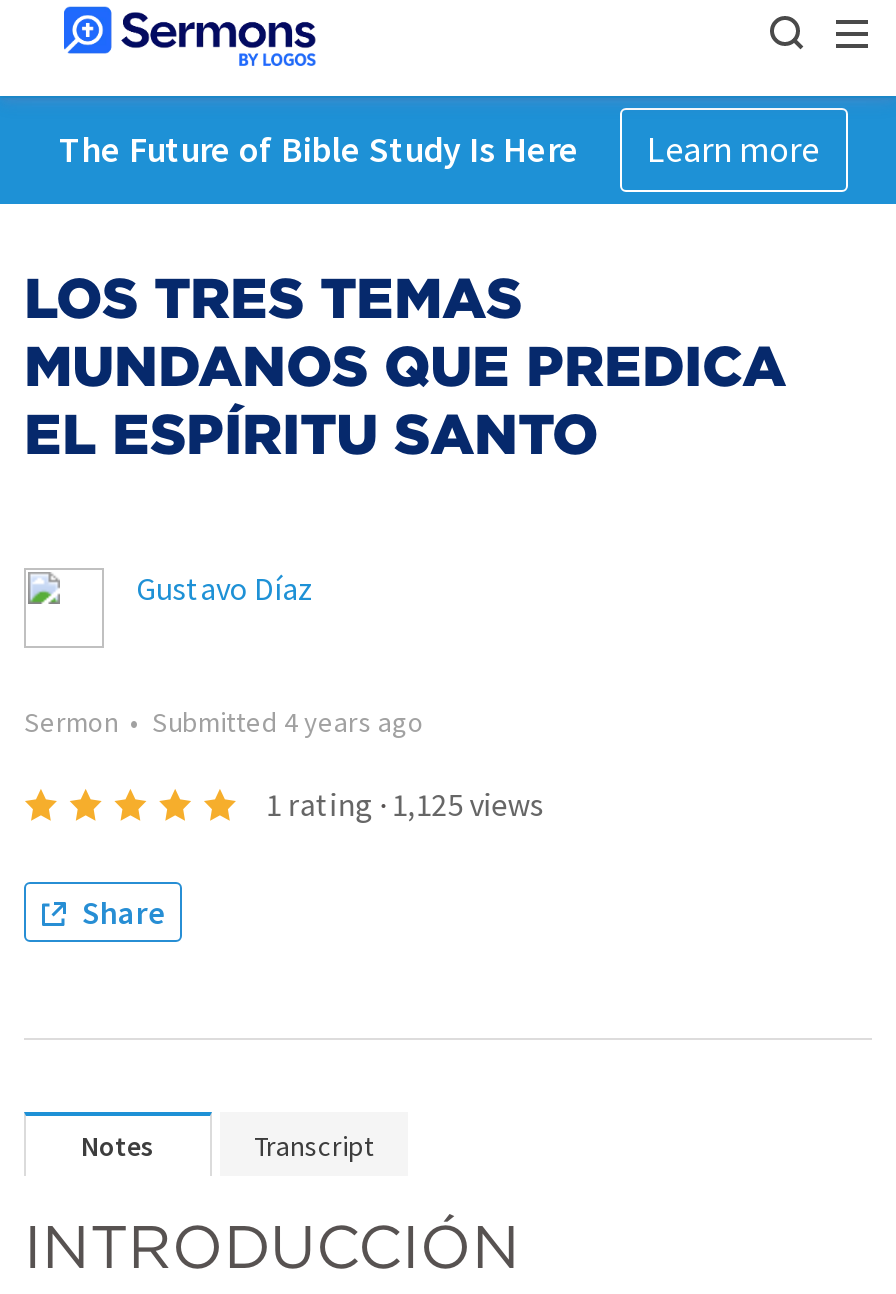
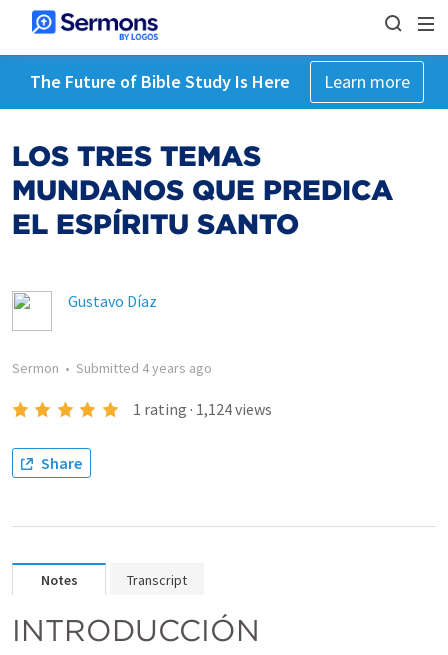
[265,784,543,824] 1 rating · 1,125 views -> [133,399,272,419] 1 rating · 1,124 views

